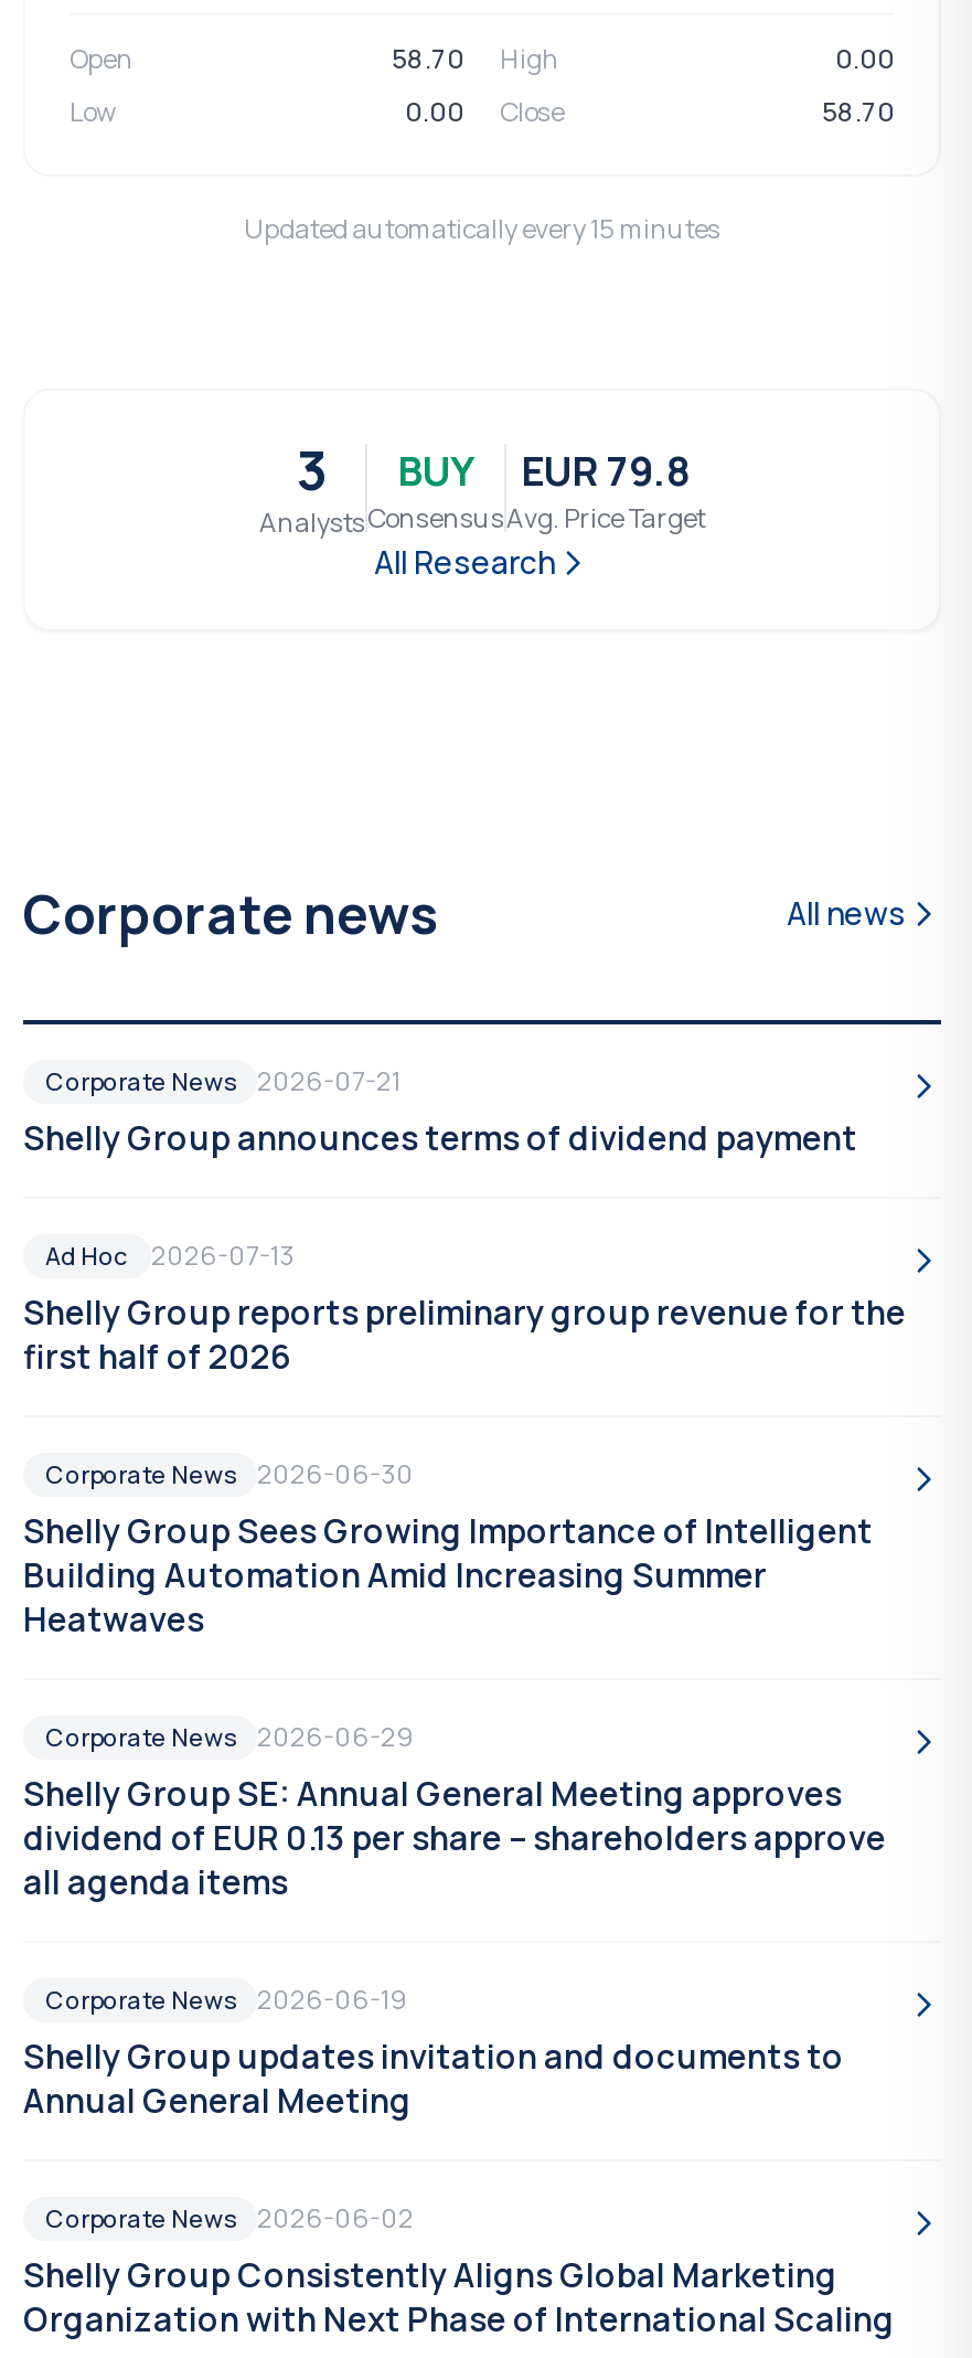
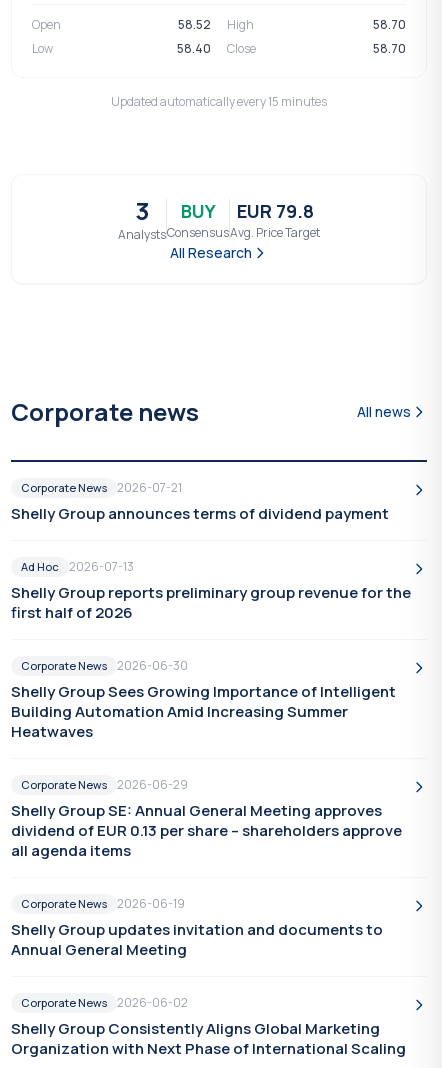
[392,39,559,76] 58.70 High -> [178,16,254,33] 58.52 High
[835,39,895,76] 0.00 -> [373,16,406,33] 58.70
[405,92,564,129] 0.00 Close -> [177,40,256,57] 58.40 Close

